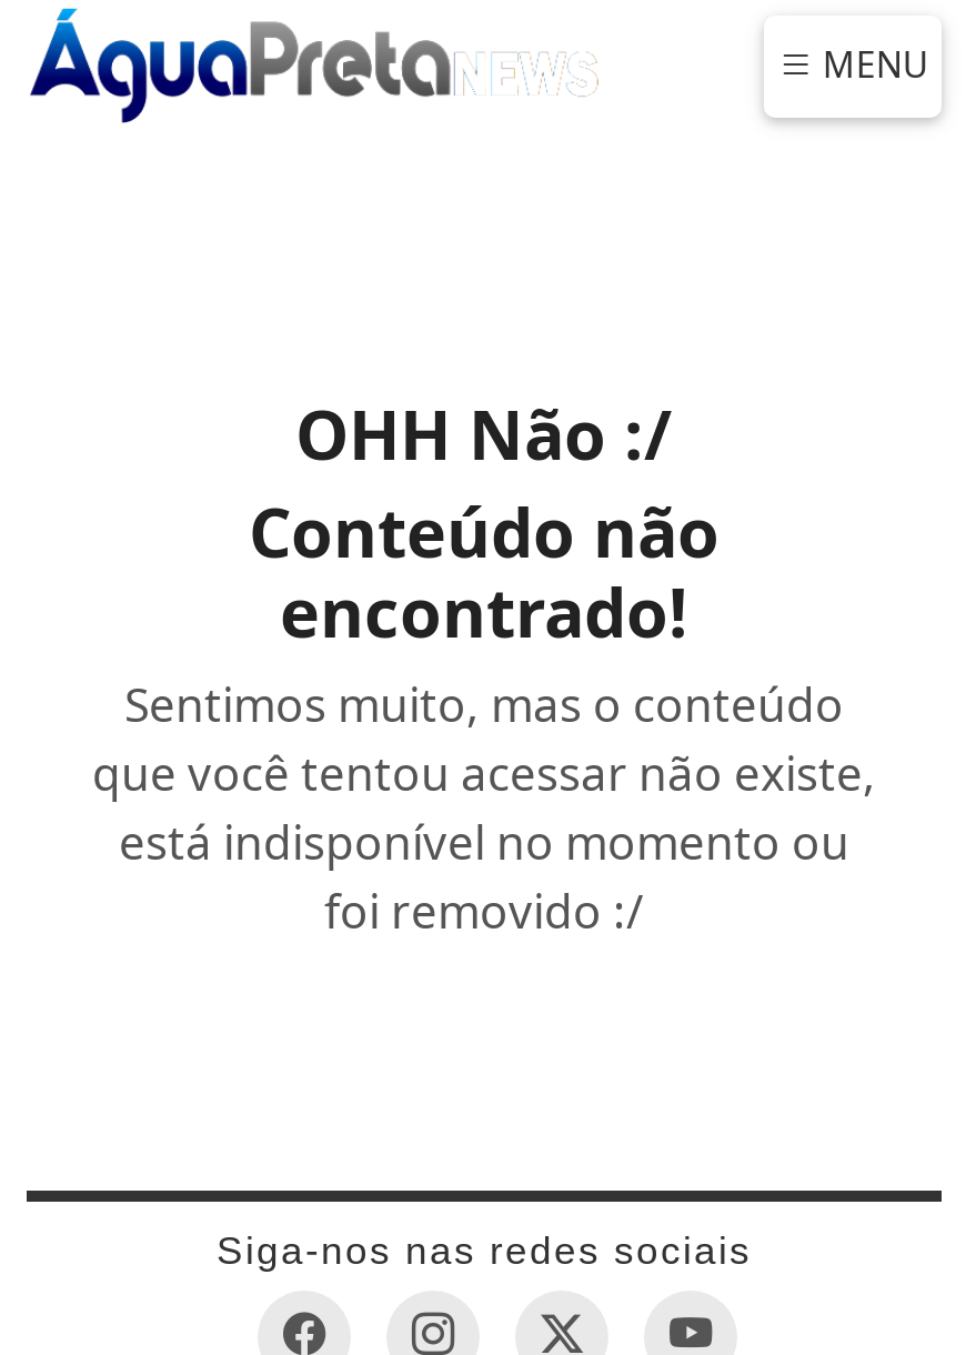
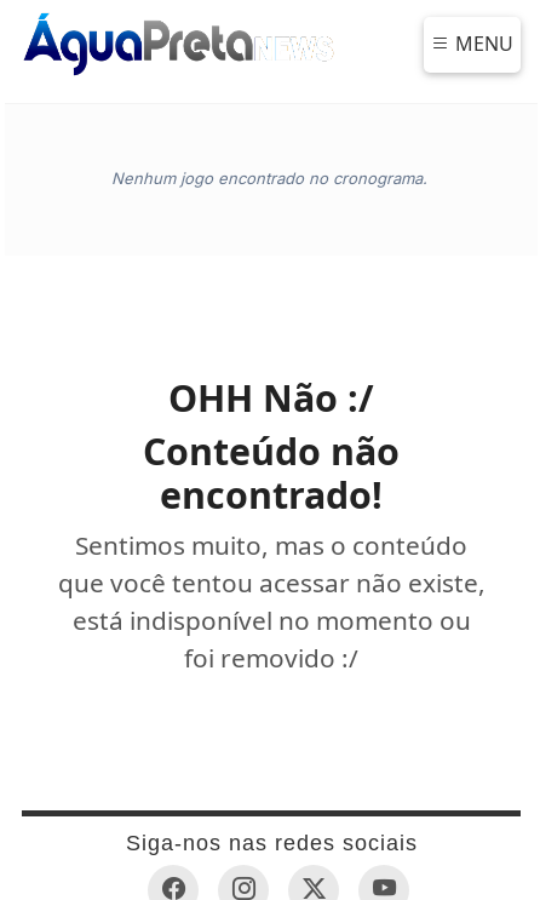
none -> [111,169,427,188] Nenhum jogo encontrado no cronograma.

